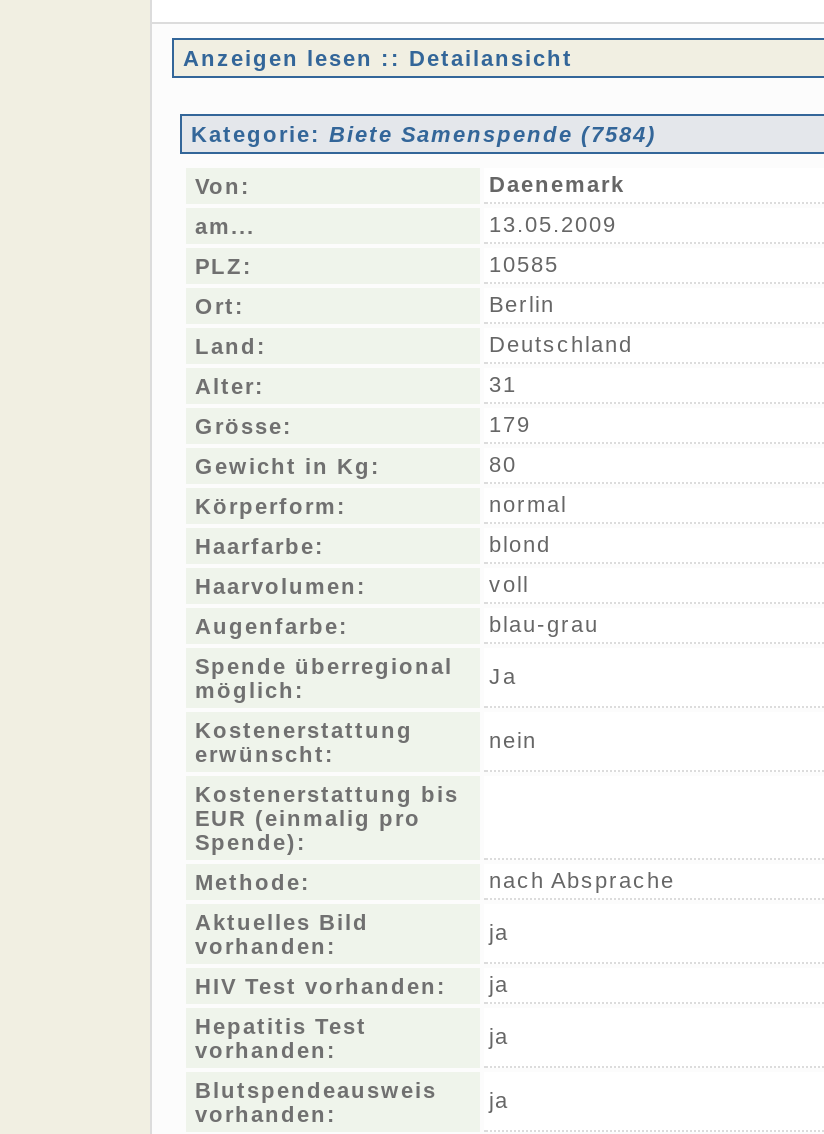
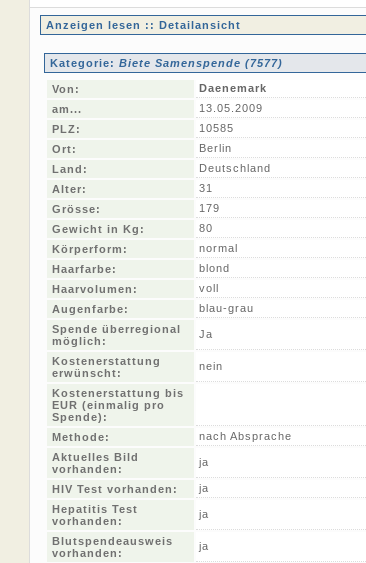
[191,122,657,146] Kategorie: Biete Samenspende (7584) -> [49,57,282,69] Kategorie: Biete Samenspende (7577)

